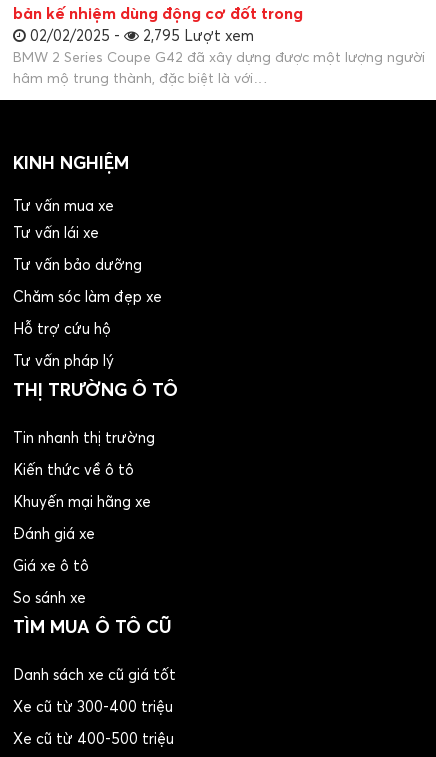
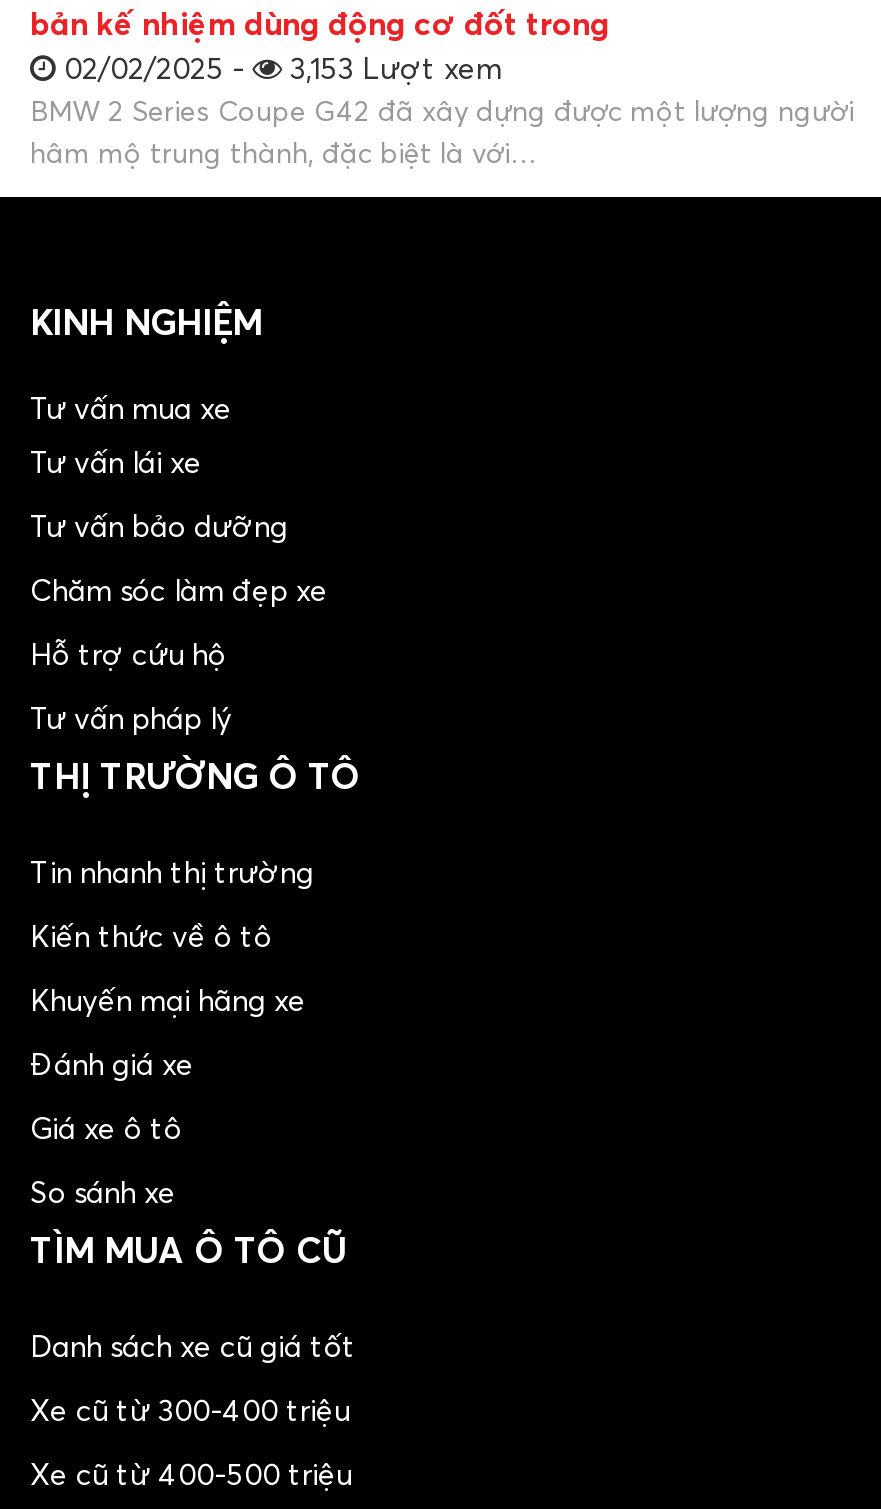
[26,29,254,44] 02/02/2025 - 2,795 Lượt xem -> [56,55,502,85] 02/02/2025 - 3,153 Lượt xem

